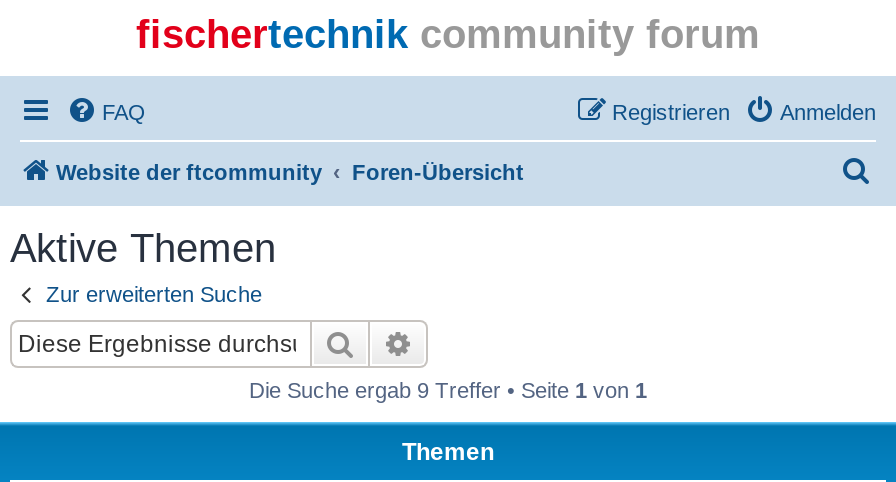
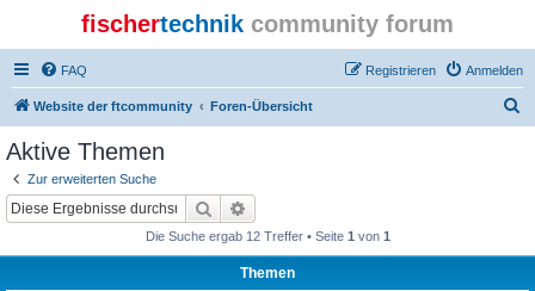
[249,377,647,401] Die Suche ergab 9 Treffer • Seite 1 von 1 -> [145,228,390,243] Die Suche ergab 12 Treffer • Seite 1 von 1

